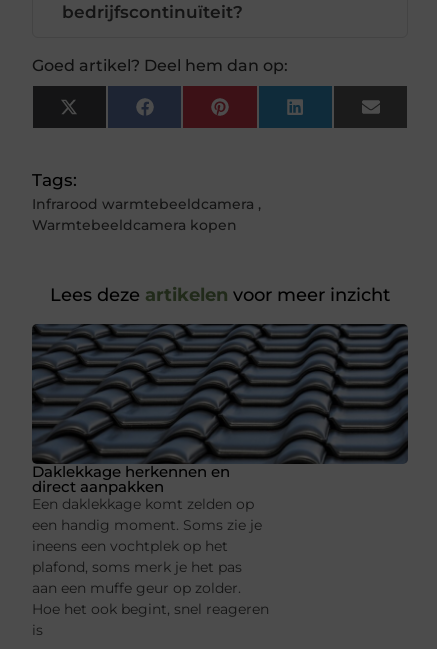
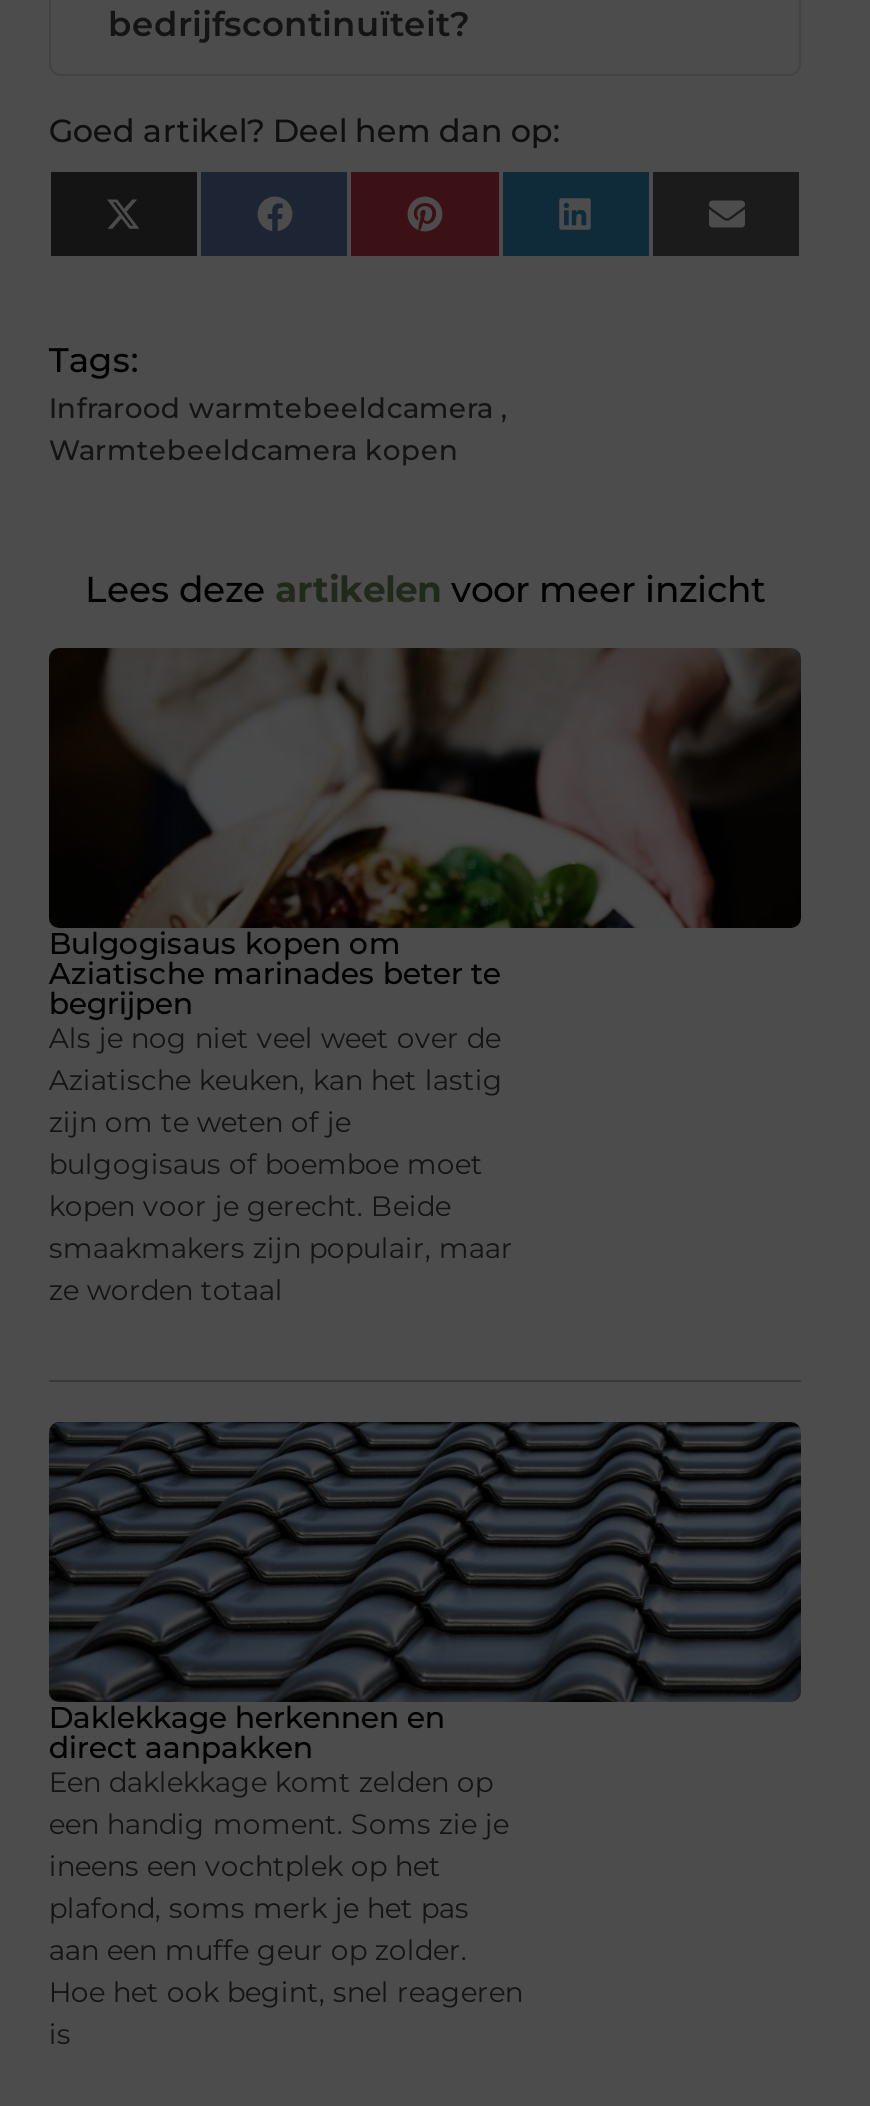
none -> [47,648,803,1308] [image] | Bulgogisaus kopen om | Aziatische marinades beter te | begrijpen | Als je nog niet veel weet over de | Aziatische keuken, kan het lastig | zijn om te weten of je | bulgogisaus of boemboe moet | kopen voor je gerecht. Beide | smaakmakers zijn populair, maar | ze worden totaal

